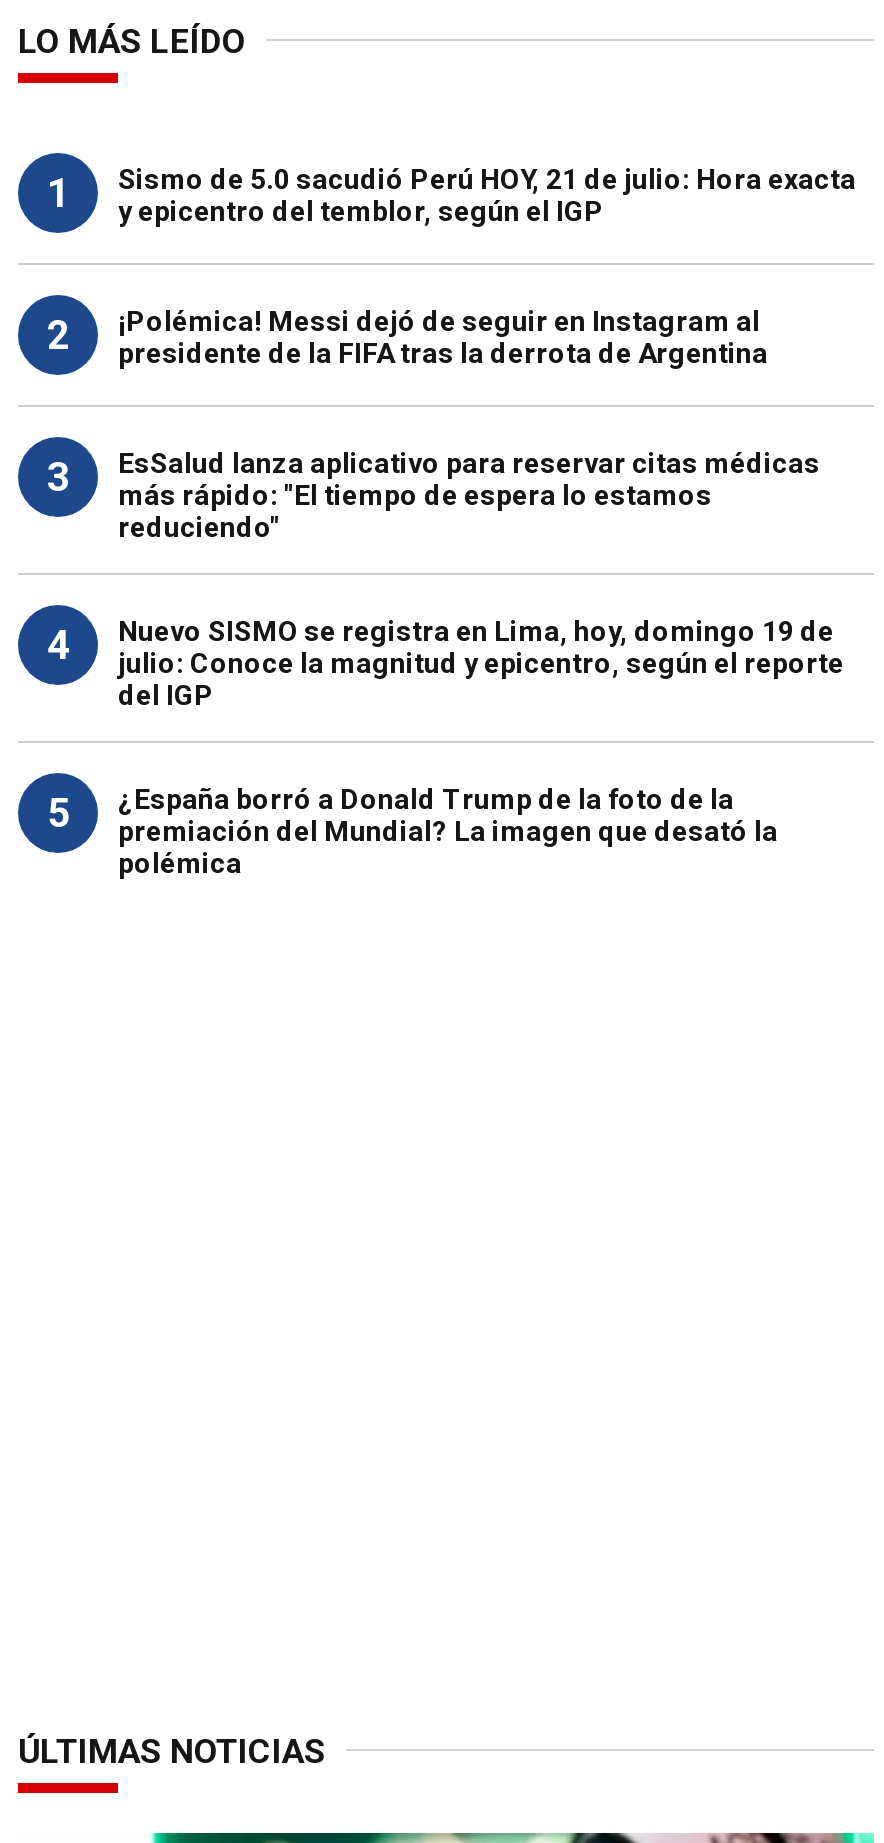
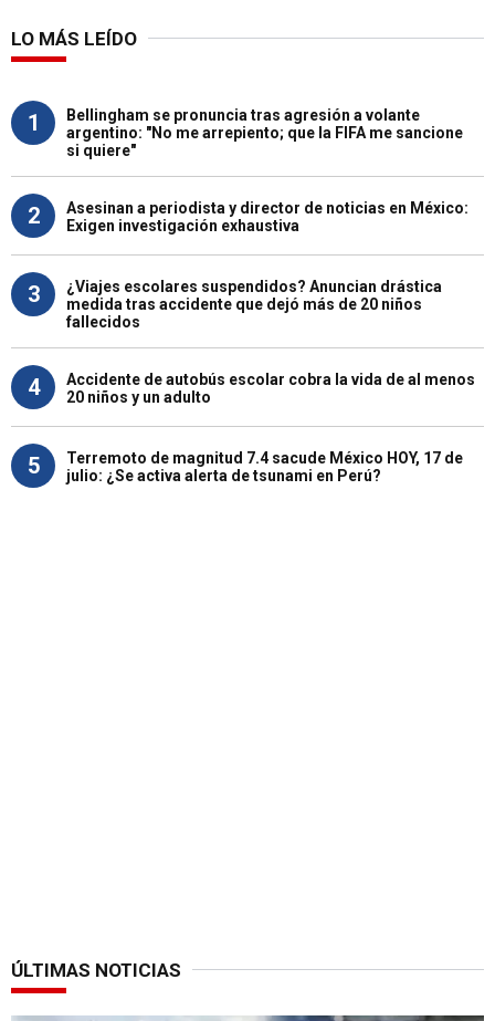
[118,162,856,226] Sismo de 5.0 sacudió Perú HOY, 21 de julio: Hora exacta | y epicentro del temblor, según el IGP -> [66,106,463,159] Bellingham se pronuncia tras agresión a volante | argentino: "No me arrepiento; que la FIFA me sancione | si quiere"
[118,304,768,368] ¡Polémica! Messi dejó de seguir en Instagram al | presidente de la FIFA tras la derrota de Argentina -> [66,199,468,234] Asesinan a periodista y director de noticias en México: | Exigen investigación exhaustiva
[118,446,820,542] EsSalud lanza aplicativo para reservar citas médicas | más rápido: "El tiempo de espera lo estamos | reduciendo" -> [66,277,442,330] ¿Viajes escolares suspendidos? Anuncian drástica | medida tras accidente que dejó más de 20 niños | fallecidos
[118,614,844,710] Nuevo SISMO se registra en Lima, hoy, domingo 19 de | julio: Conoce la magnitud y epicentro, según el reporte | del IGP -> [66,370,475,406] Accidente de autobús escolar cobra la vida de al menos | 20 niños y un adulto
[118,782,778,878] ¿España borró a Donald Trump de la foto de la | premiación del Mundial? La imagen que desató la | polémica -> [66,449,463,484] Terremoto de magnitud 7.4 sacude México HOY, 17 de | julio: ¿Se activa alerta de tsunami en Perú?

